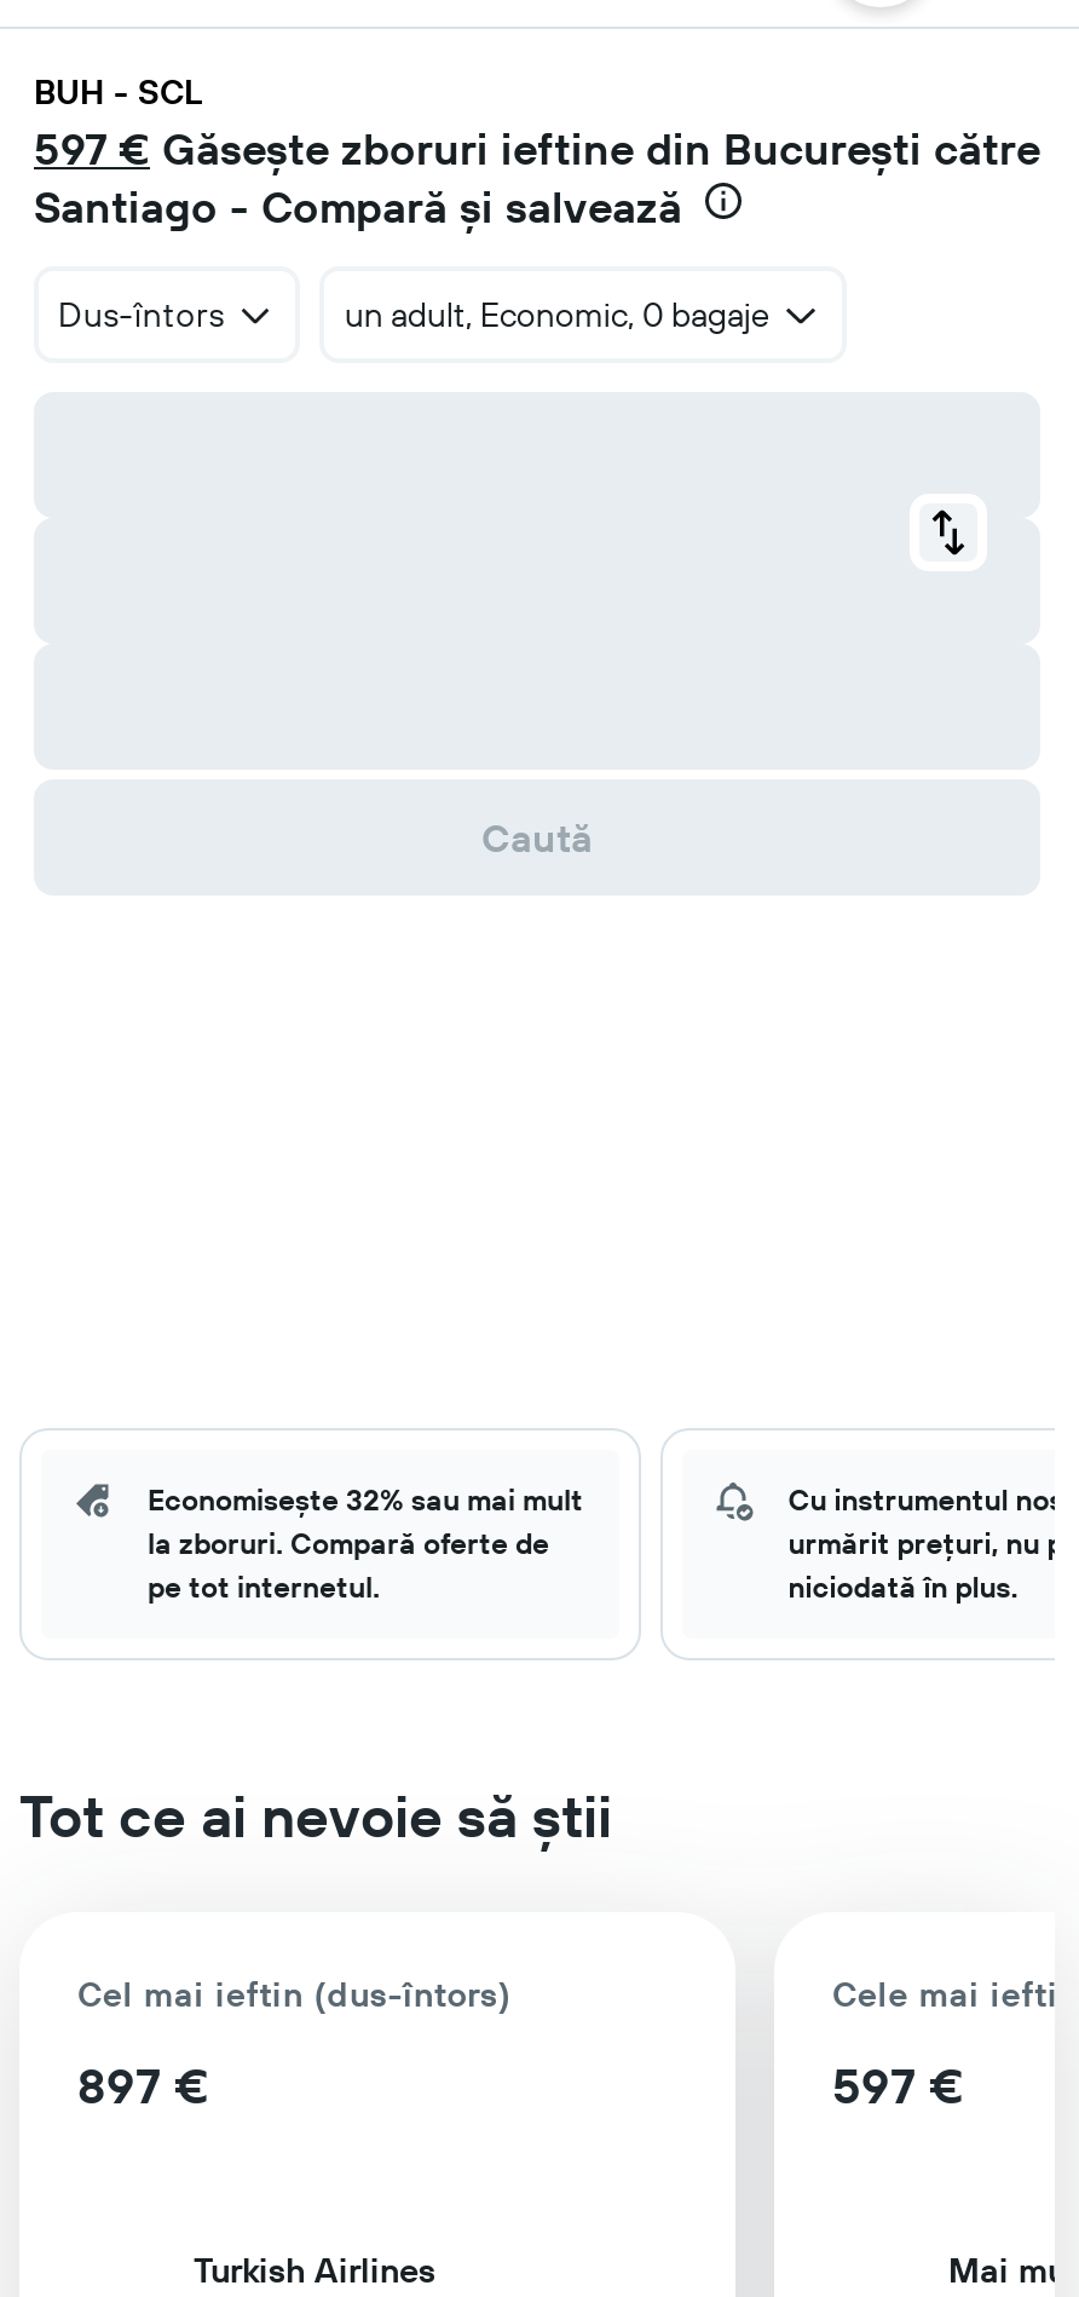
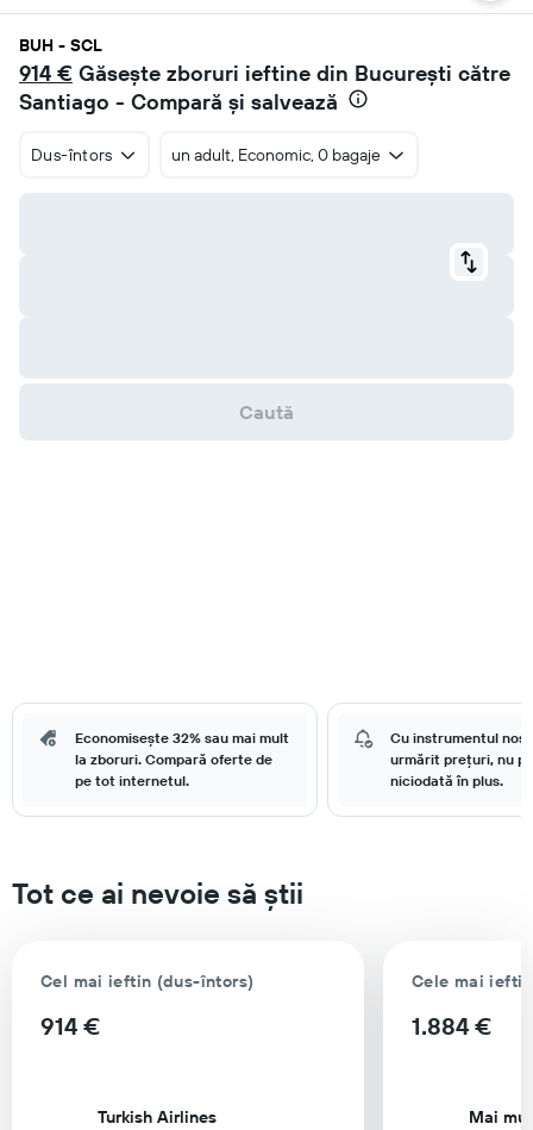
[34,121,1040,177] 597 €Găsește zboruri ieftine din Bucureşti către -> [19,60,510,87] 914 €Găsește zboruri ieftine din Bucureşti către
[77,2055,208,2115] 897 € -> [40,1011,100,1041] 914 €
[832,2055,963,2115] 597 € -> [412,1011,491,1041] 1.884 €

